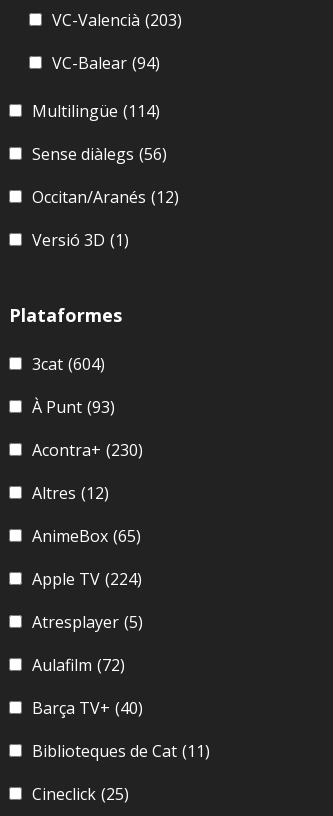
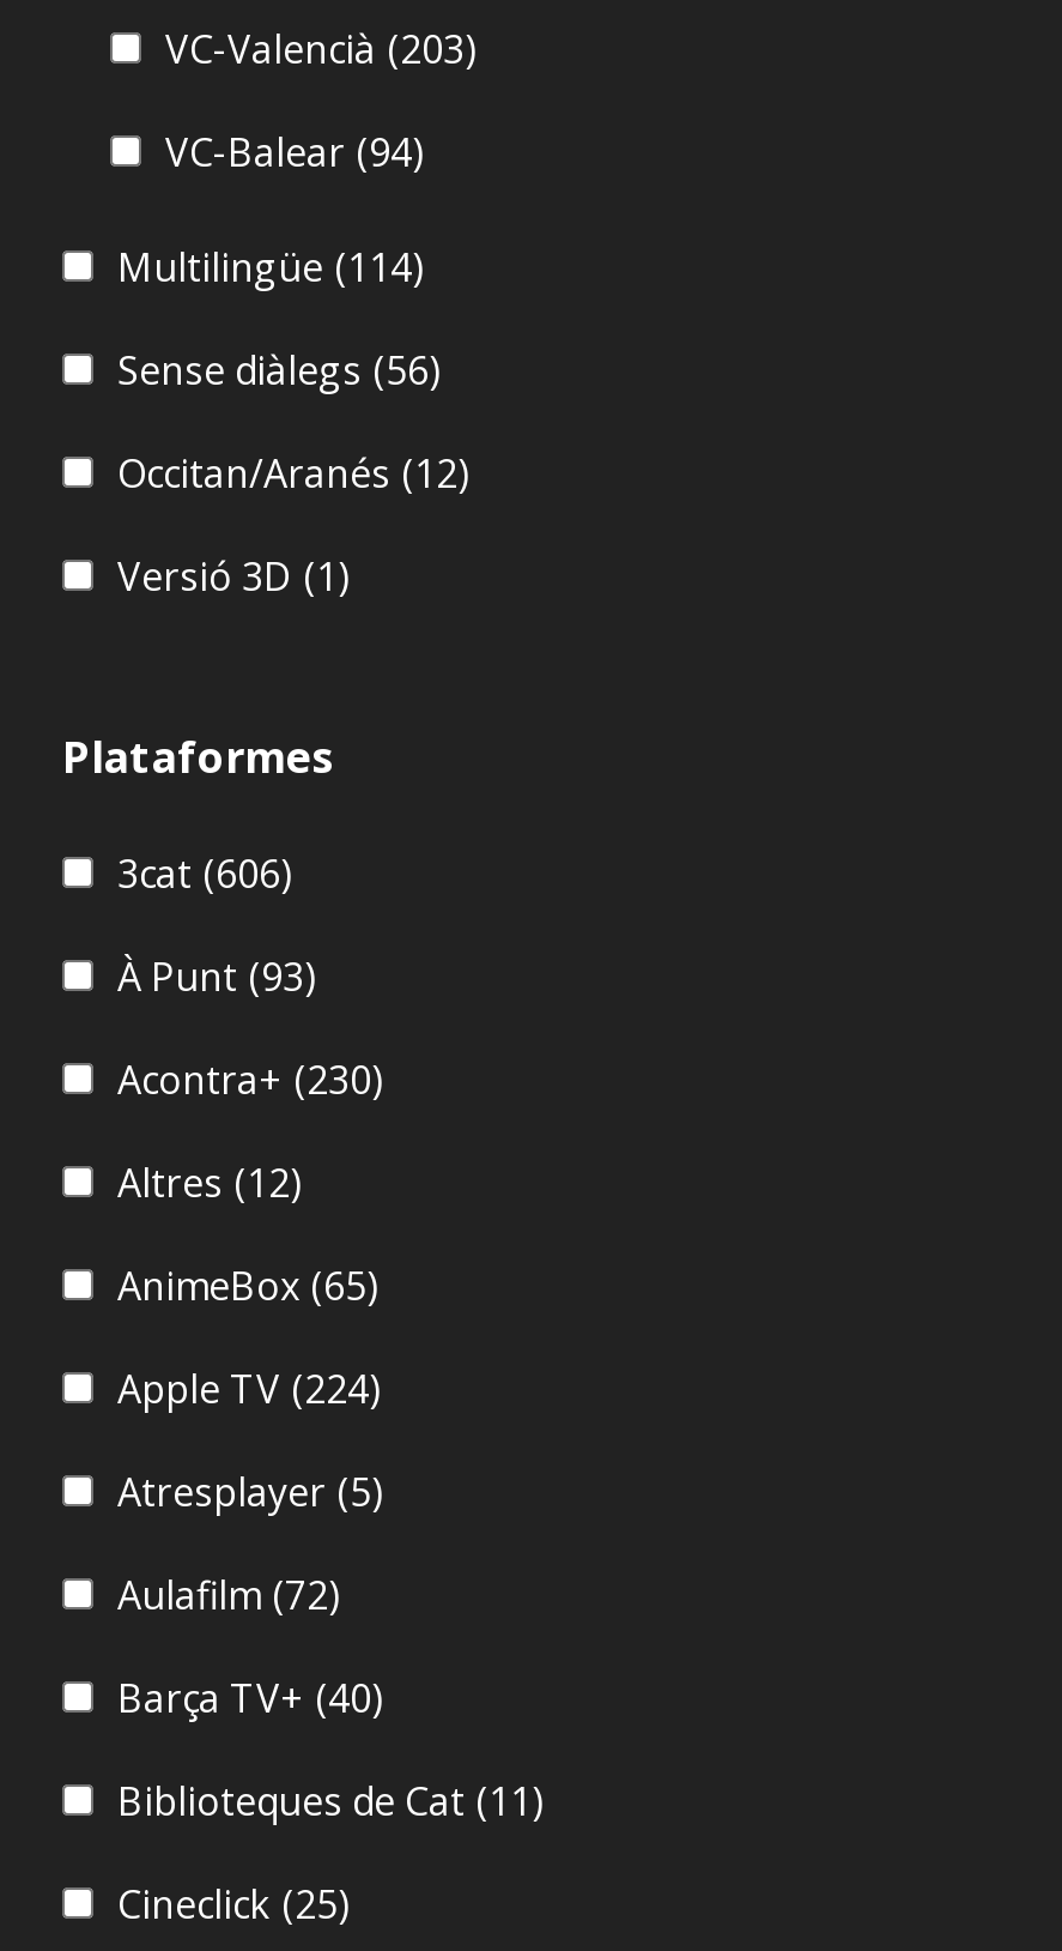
[32,353,105,375] 3cat (604) -> [117,847,292,900] 3cat (606)

